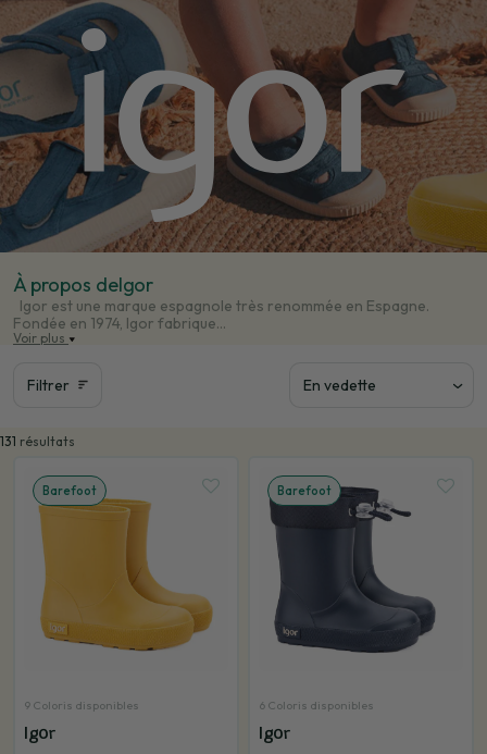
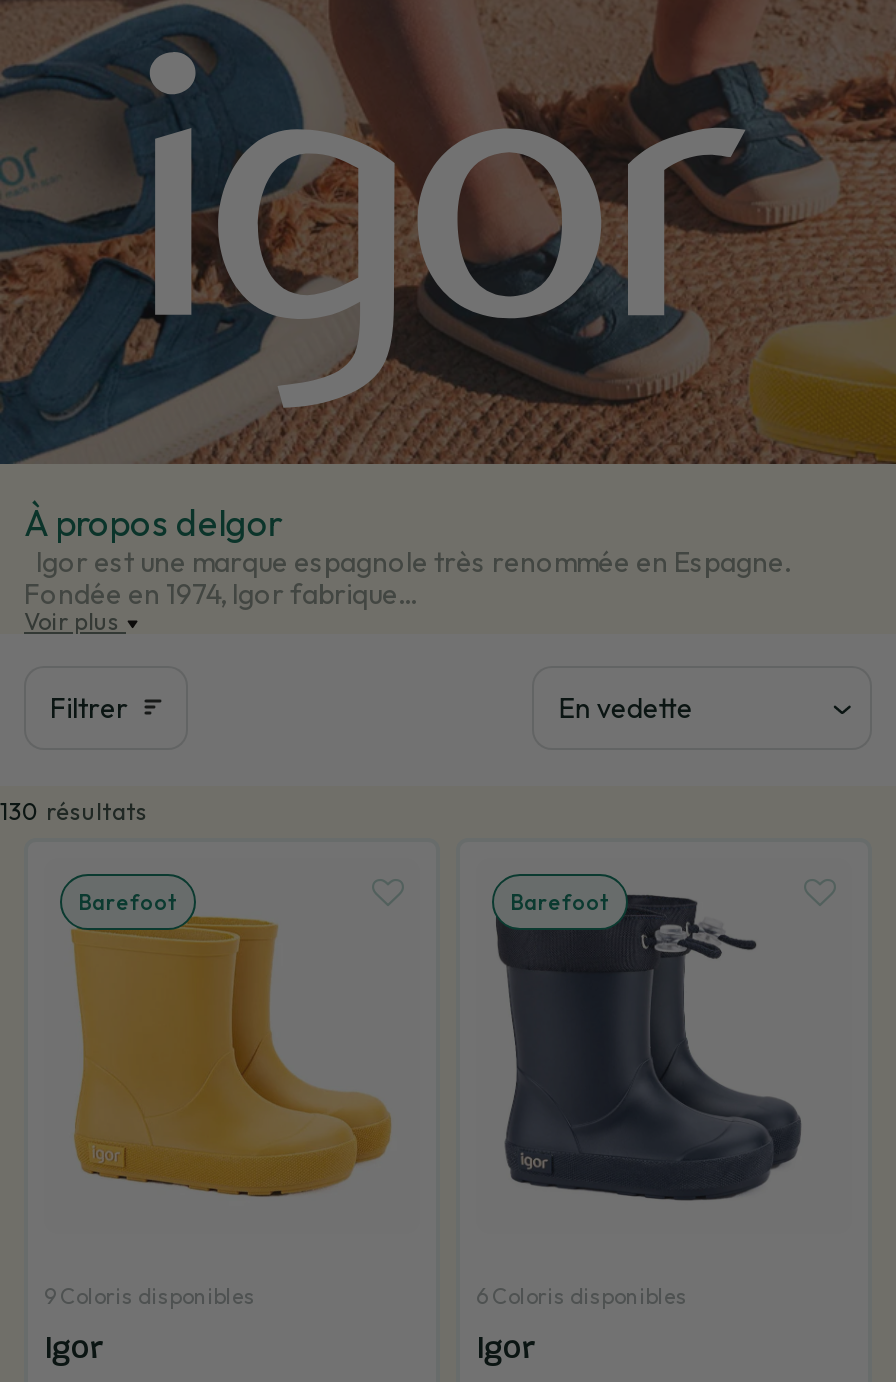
[0,433,75,449] 131 résultats -> [0,796,148,826] 130 résultats

